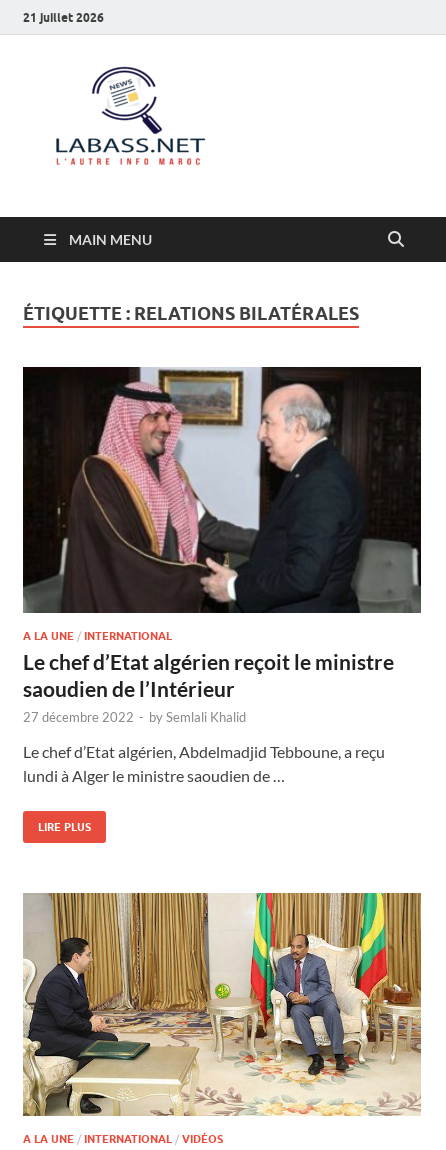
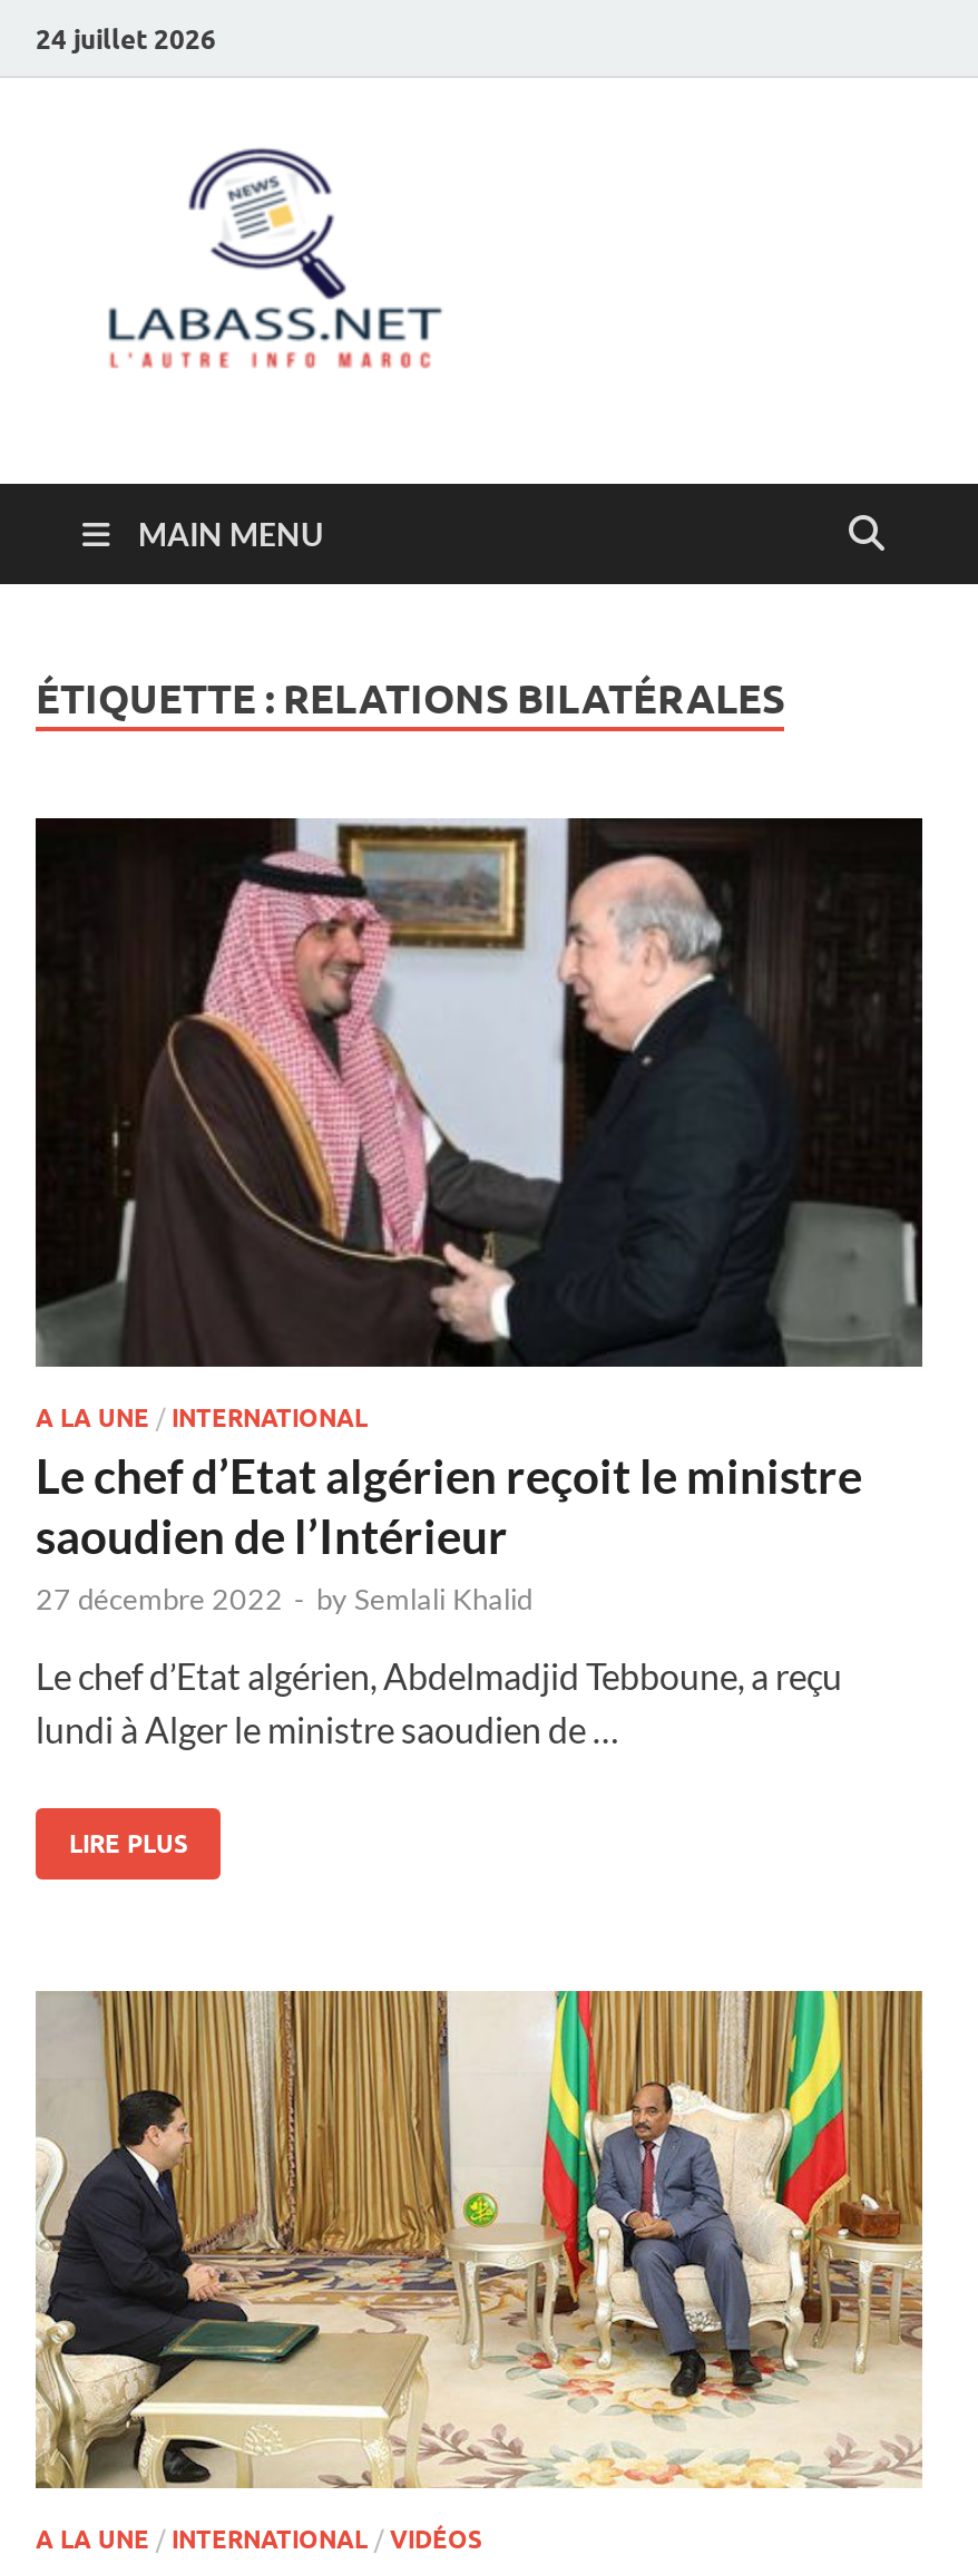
[23,9,104,24] 21 juillet 2026 -> [36,21,216,55] 24 juillet 2026

